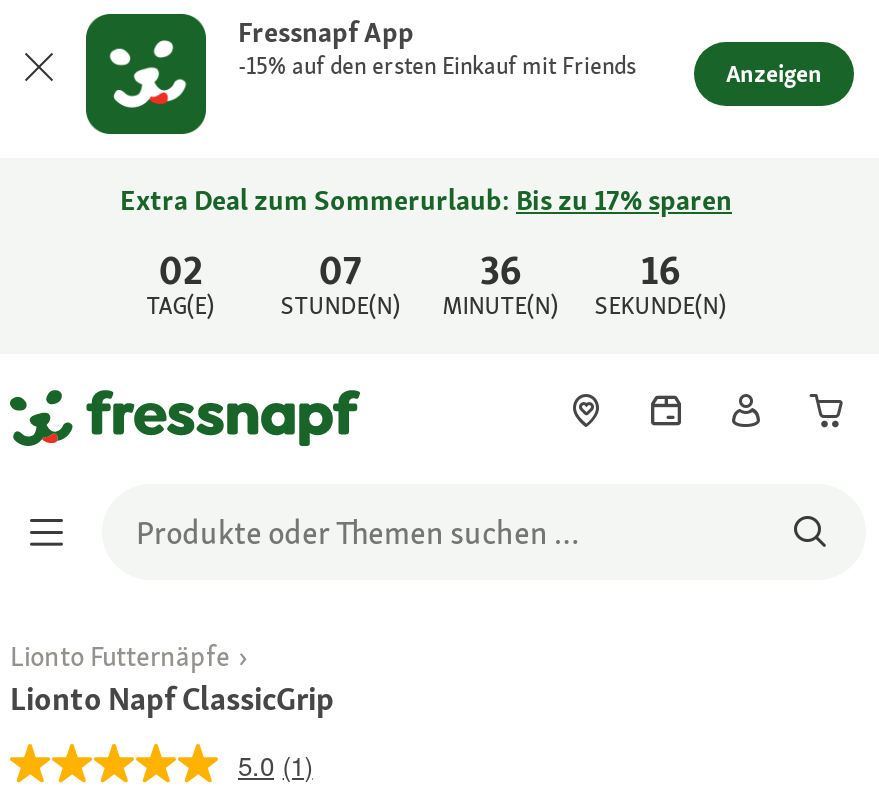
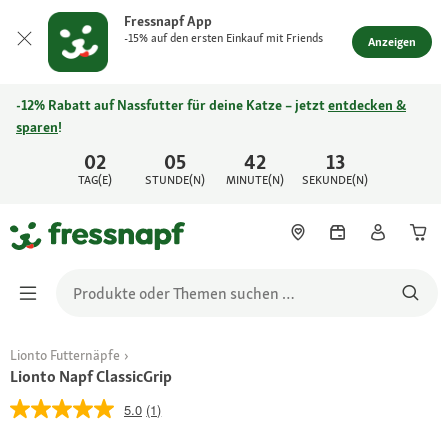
[120,182,732,218] Extra Deal zum Sommerurlaub: Bis zu 17% sparen -> [16,96,406,136] -12% Rabatt auf Nassfutter für deine Katze – jetzt entdecken & | sparen!
[319,244,363,296] 07 -> [164,149,186,175] 05
[480,244,522,296] 36 -> [244,149,266,175] 42
[641,244,681,296] 16 -> [326,149,345,175] 13

